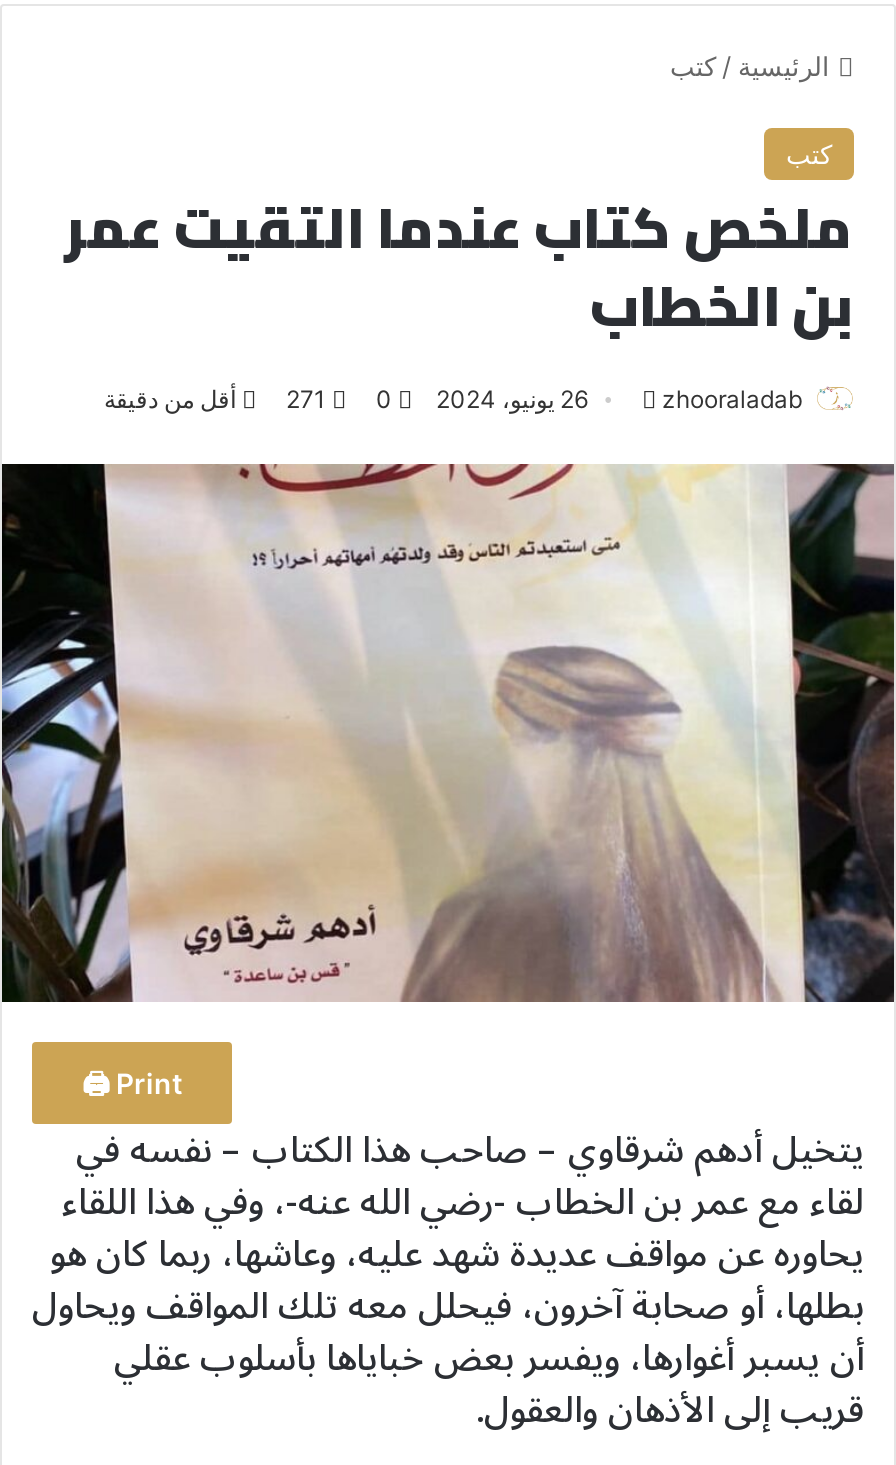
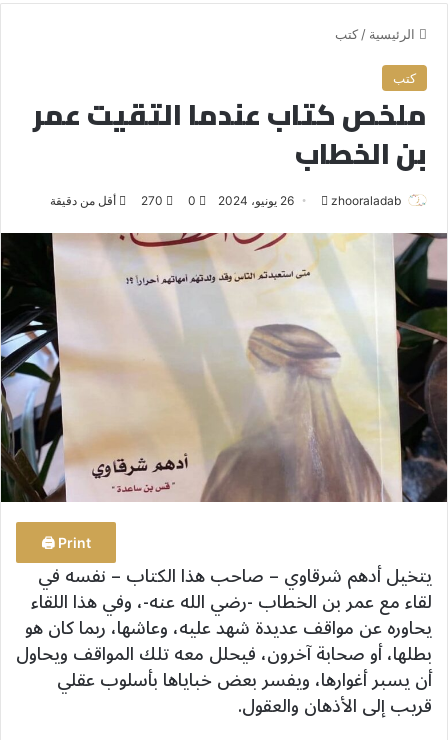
[286,385,326,415] 271 -> [141,193,163,208] 270

